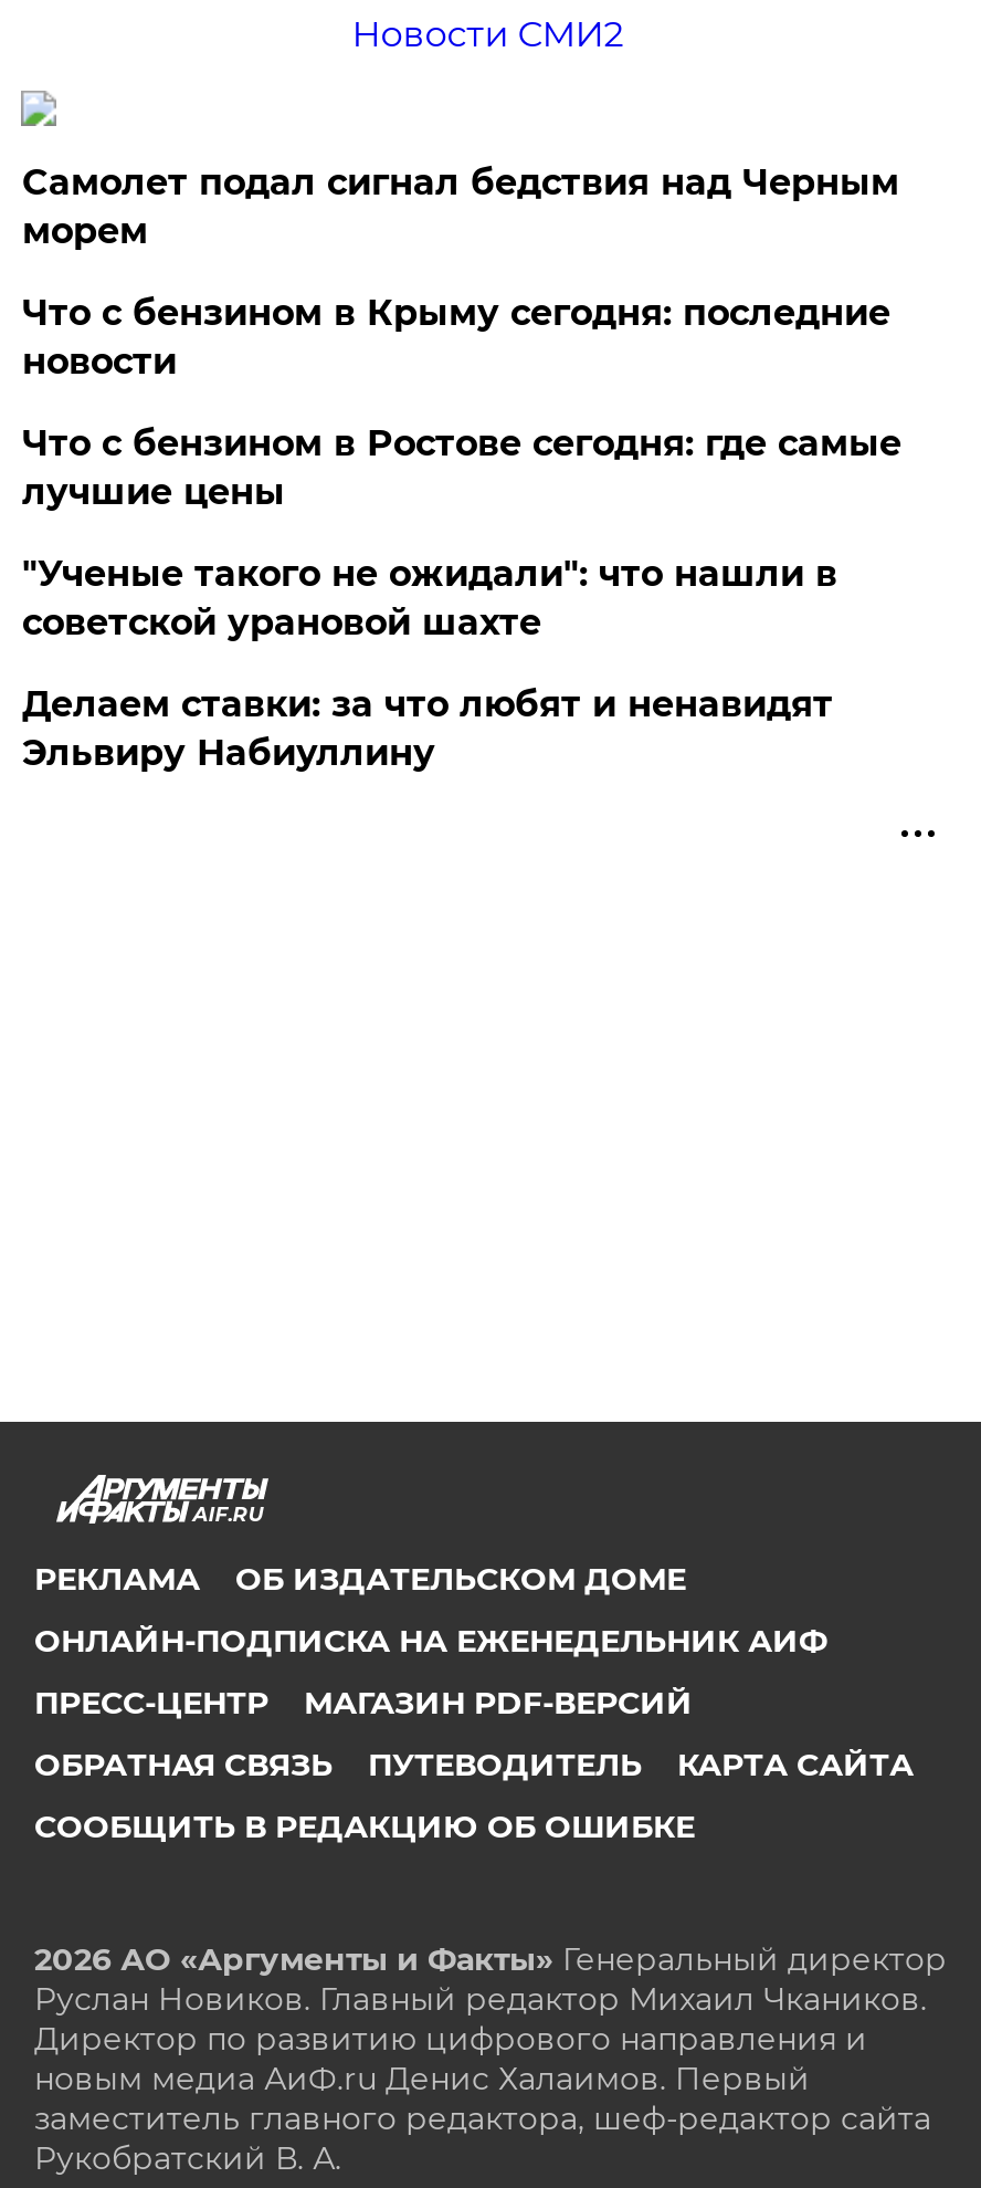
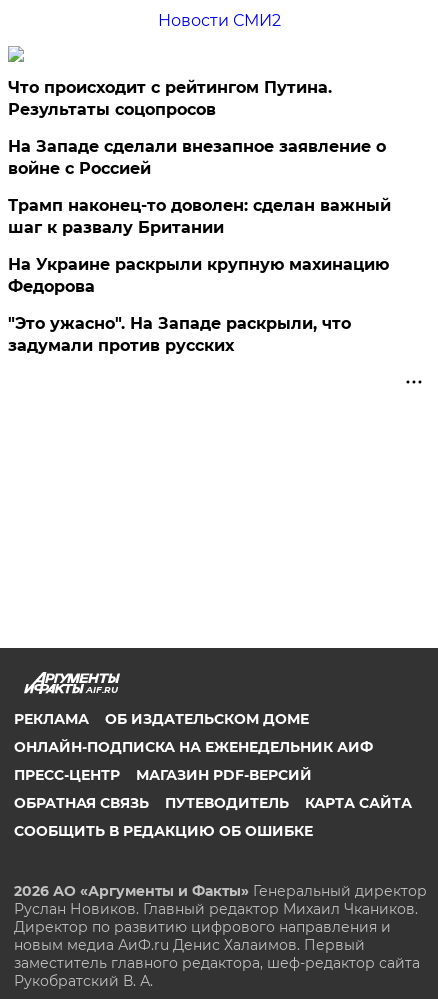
[22,161,899,252] Самолет подал сигнал бедствия над Черным | морем -> [8,78,332,119] Что происходит с рейтингом Путина. | Результаты соцопросов
[22,292,890,383] Что с бензином в Крыму сегодня: последние | новости -> [8,137,386,178] На Западе сделали внезапное заявление о | войне с Россией
[22,422,901,513] Что с бензином в Ростове сегодня: где самые | лучшие цены -> [8,196,391,237] Трамп наконец-то доволен: сделан важный | шаг к развалу Британии
[22,553,837,643] "Ученые такого не ожидали": что нашли в | советской урановой шахте -> [8,255,389,296] На Украине раскрыли крупную махинацию | Федорова
[22,683,833,774] Делаем ставки: за что любят и ненавидят | Эльвиру Набиуллину -> [8,314,351,355] "Это ужасно". На Западе раскрыли, что | задумали против русских

